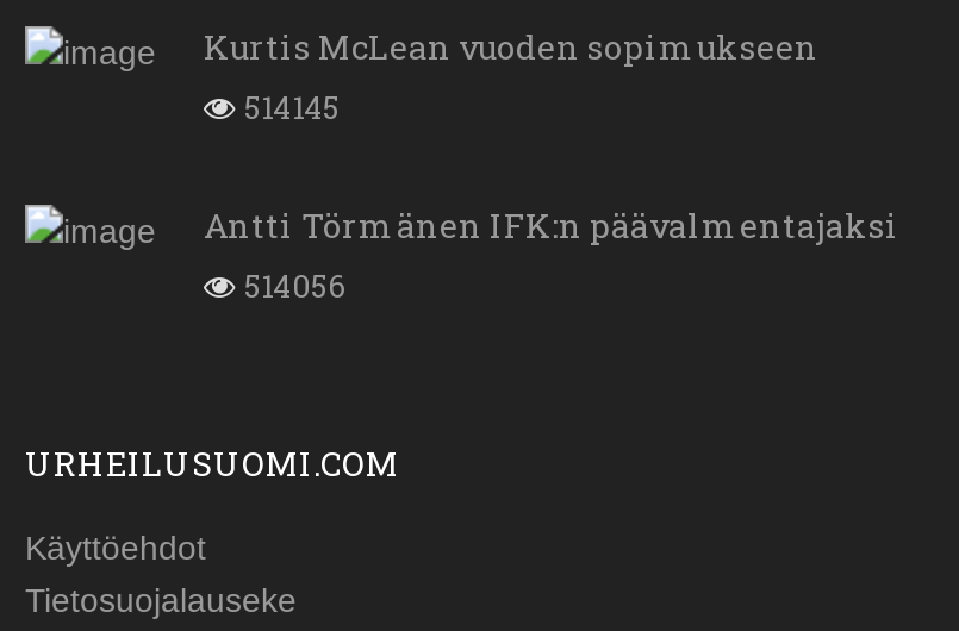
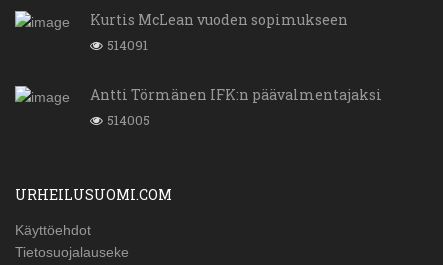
[244,86,340,129] 514145 -> [107,36,148,54] 514091
[244,265,347,308] 514056 -> [107,111,150,129] 514005

